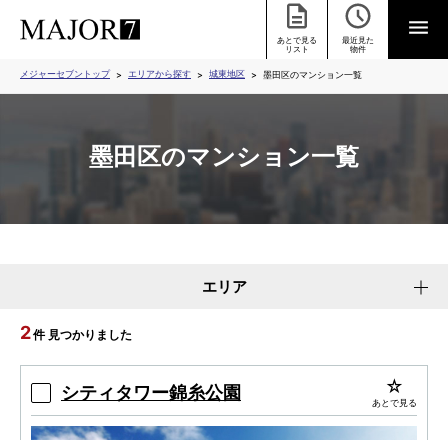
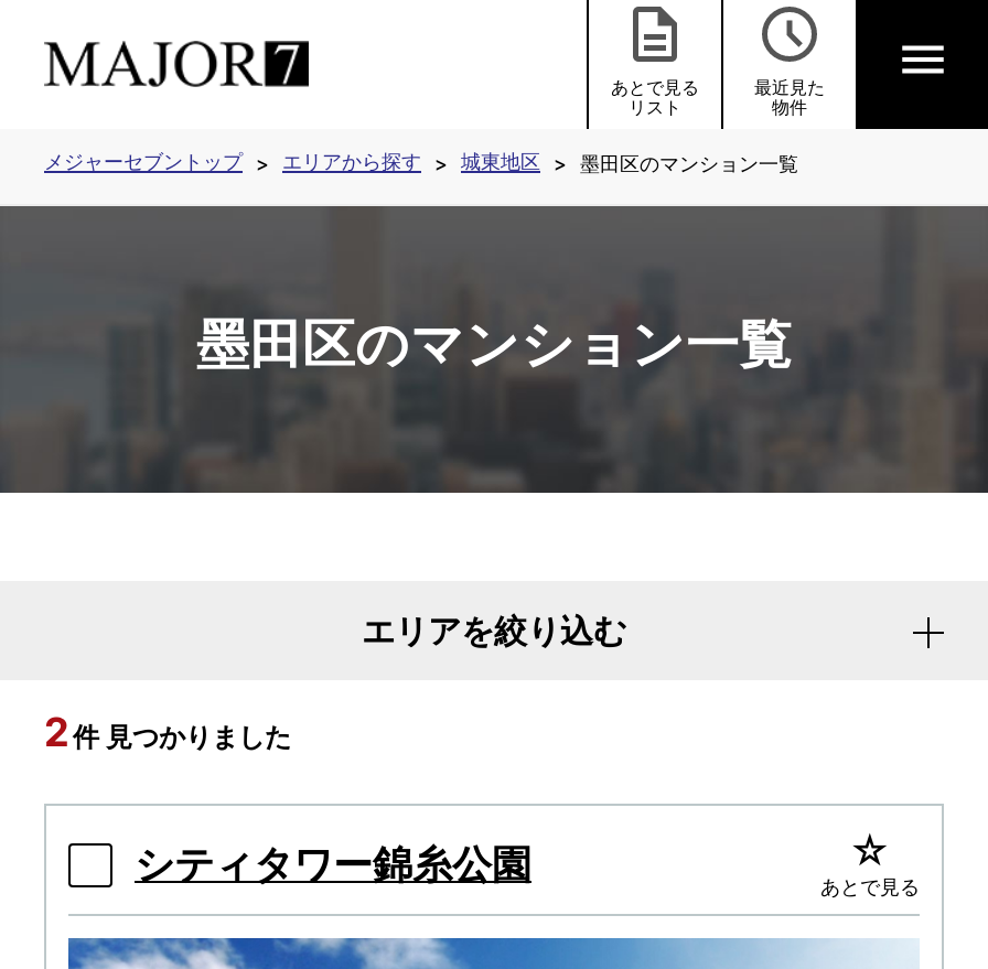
[201,277,246,296] エリア -> [362,610,626,652] エリアを絞り込む

